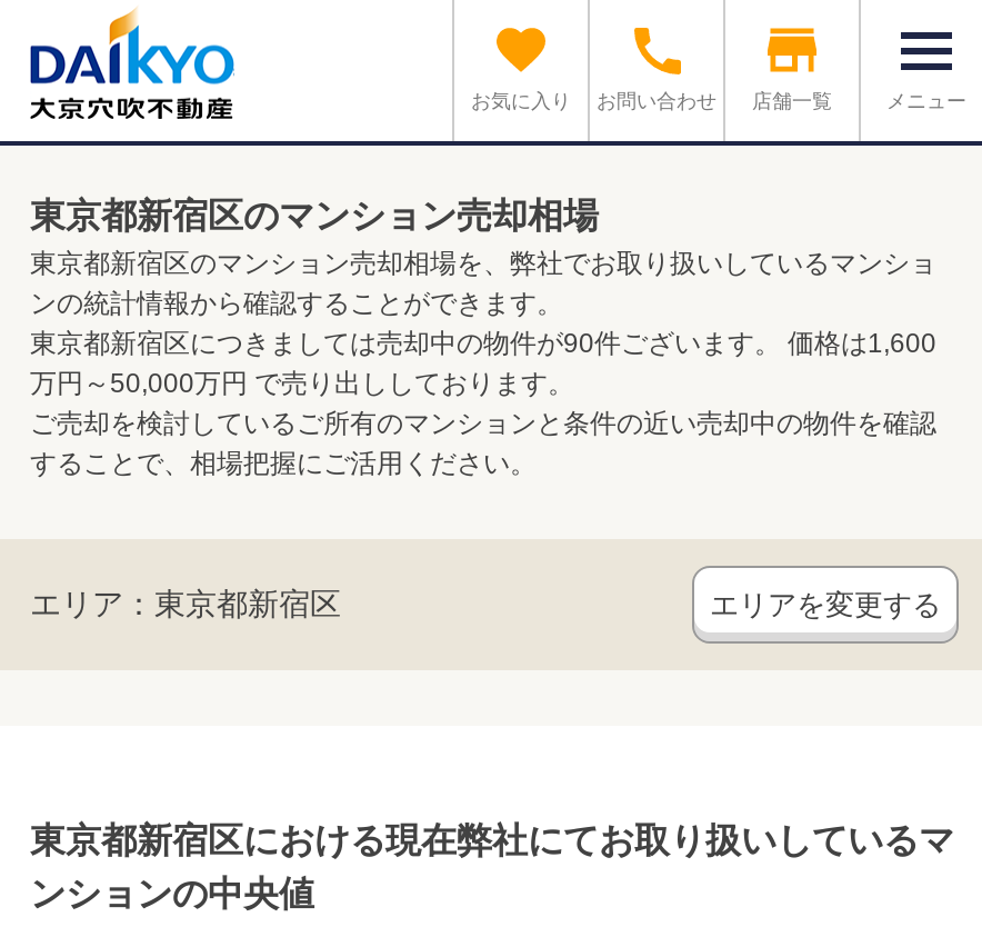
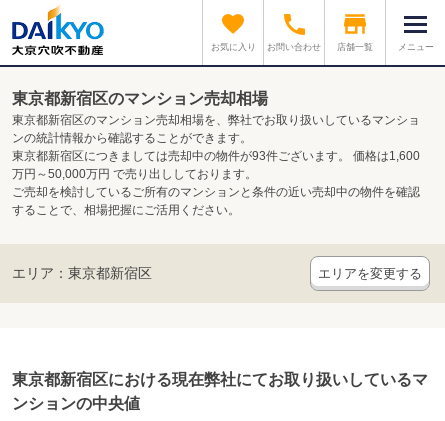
[30,328,936,359] 東京都新宿区につきましては売却中の物件が90件ございます。 価格は1,600 -> [12,149,420,163] 東京都新宿区につきましては売却中の物件が93件ございます。 価格は1,600

